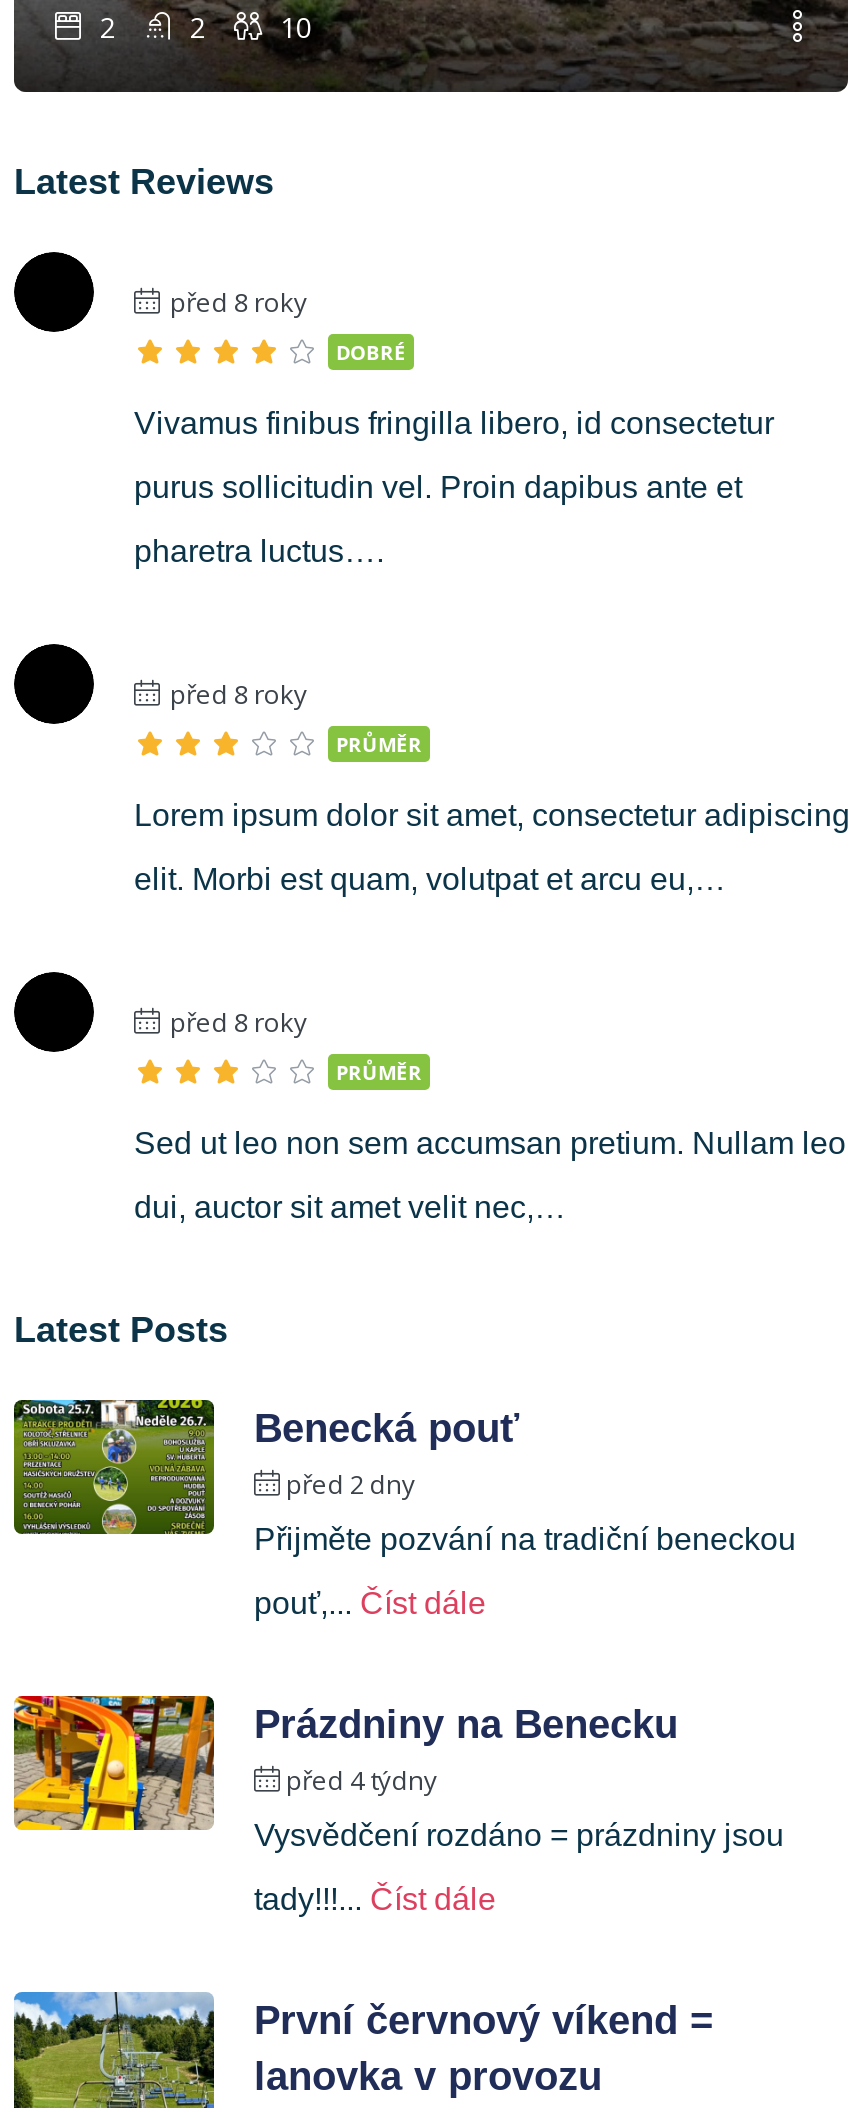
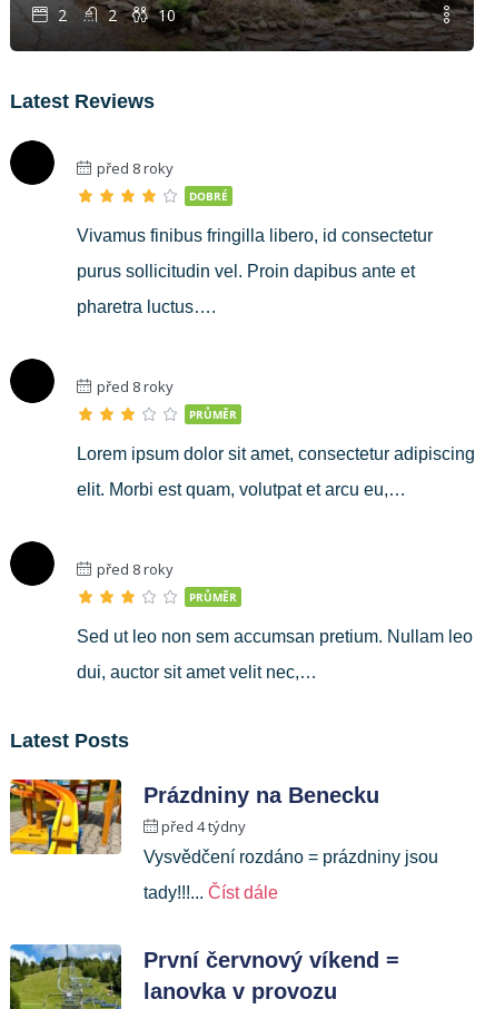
[12,1398,796,1620] [image] | Benecká pouť | před 2 dny | Přijměte pozvání na tradiční beneckou | pouť,... Číst dále -> none

